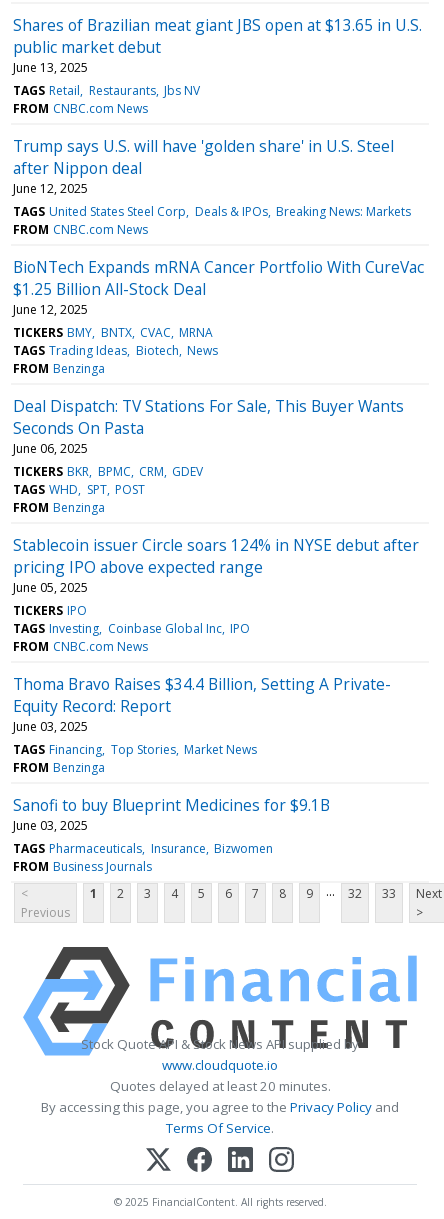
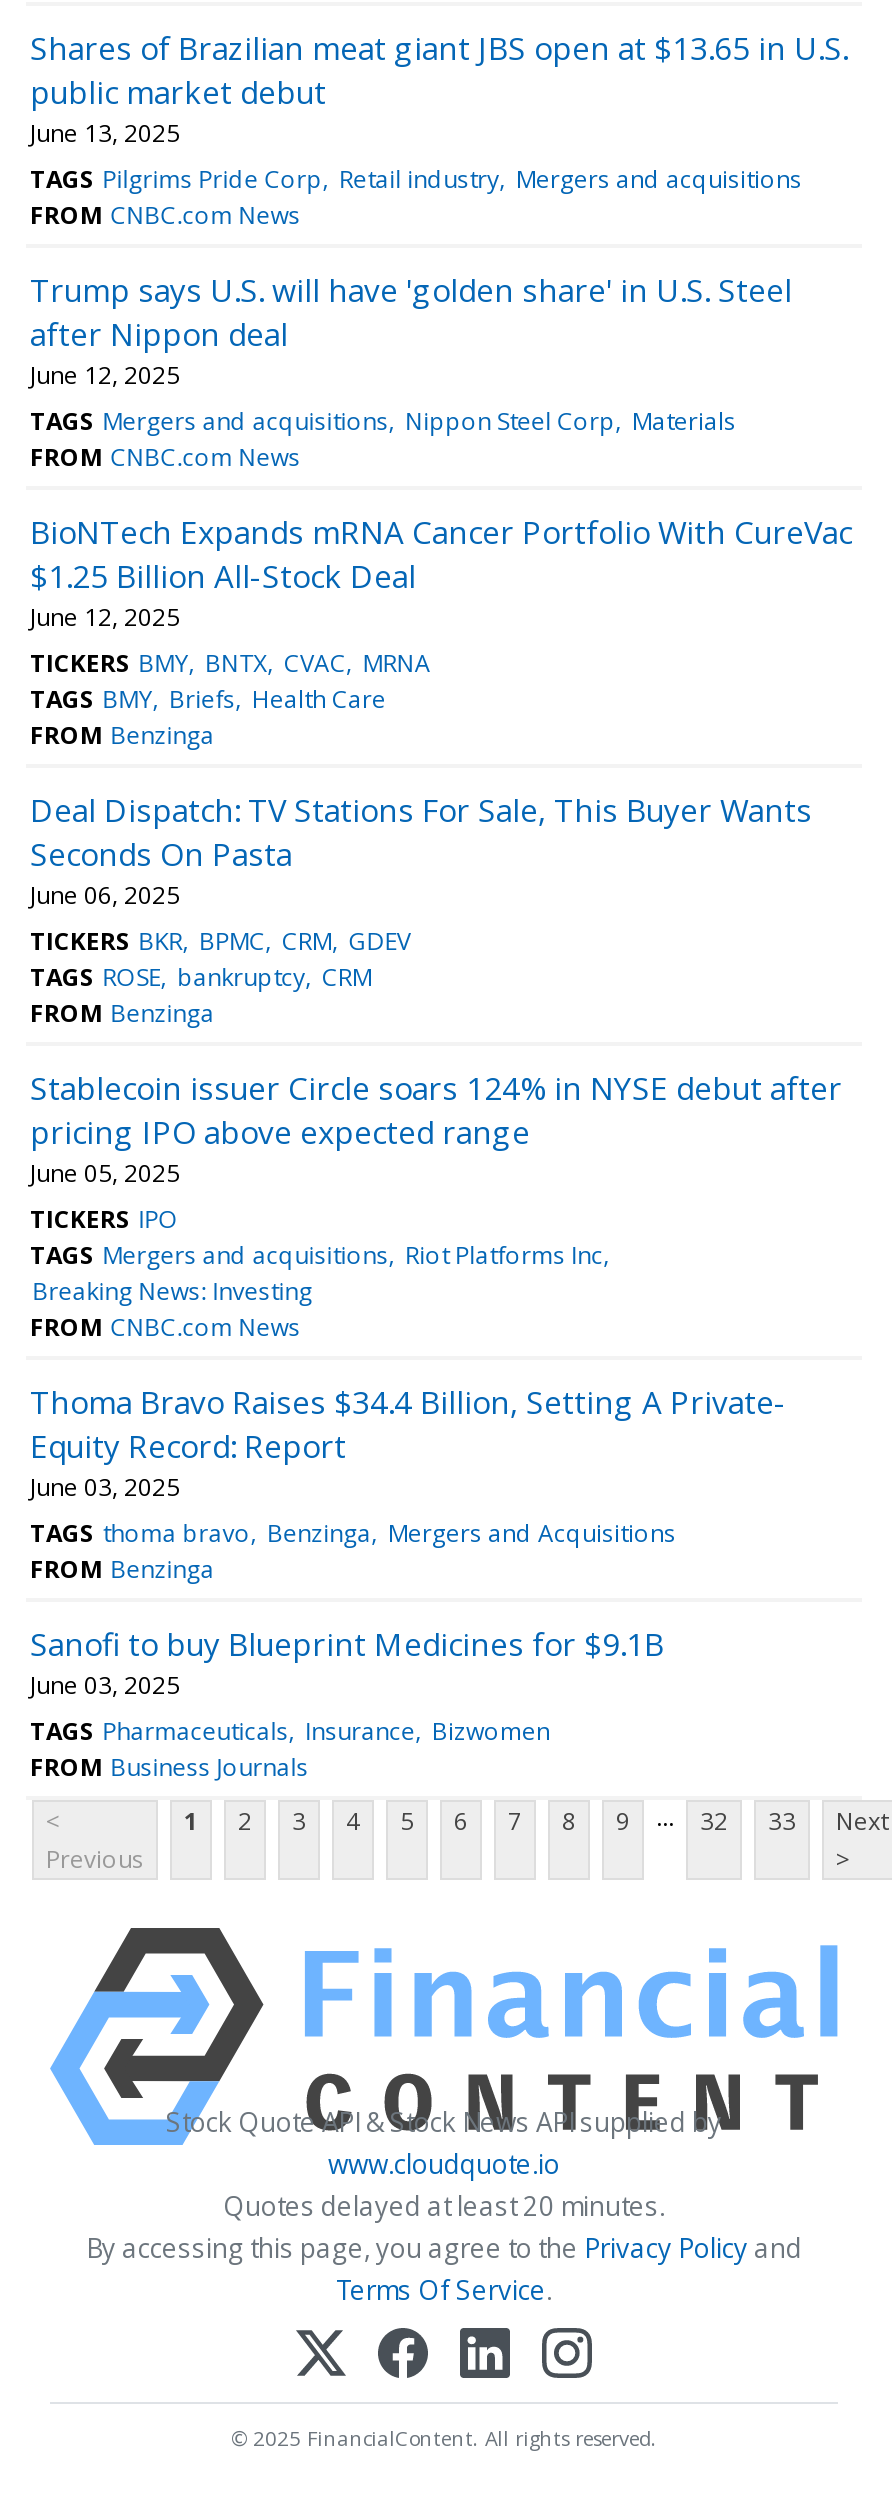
[13,82,200,99] TAGS Retail Restaurants Jbs NV -> [30,162,802,196] TAGS Pilgrims Pride Corp Retail industry Mergers and acquisitions
[13,203,411,220] TAGS United States Steel Corp Deals & IPOs Breaking News: Markets -> [30,404,736,438] TAGS Mergers and acquisitions Nippon Steel Corp Materials
[13,342,218,359] TAGS Trading Ideas Biotech News -> [30,682,386,716] TAGS BMY Briefs Health Care
[13,481,145,498] TAGS WHD SPT POST -> [30,960,372,994] TAGS ROSE bankruptcy CRM
[13,620,250,637] TAGS Investing Coinbase Global Inc IPO -> [30,1238,603,1308] TAGS Mergers and acquisitions Riot Platforms Inc | Breaking News: Investing
[13,741,257,758] TAGS Financing Top Stories Market News -> [30,1516,676,1550] TAGS thoma bravo Benzinga Mergers and Acquisitions

